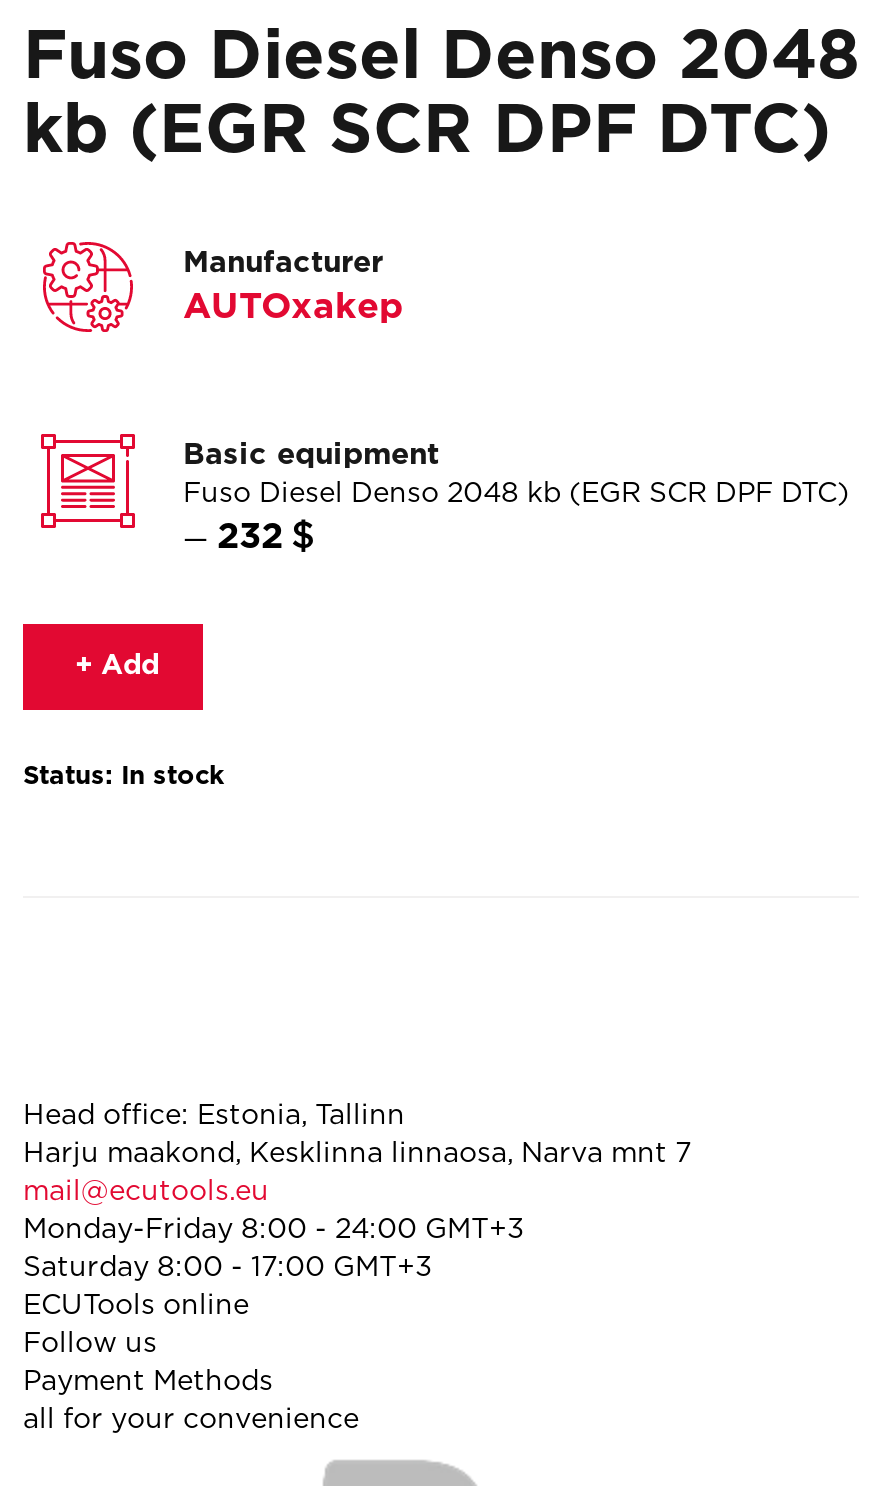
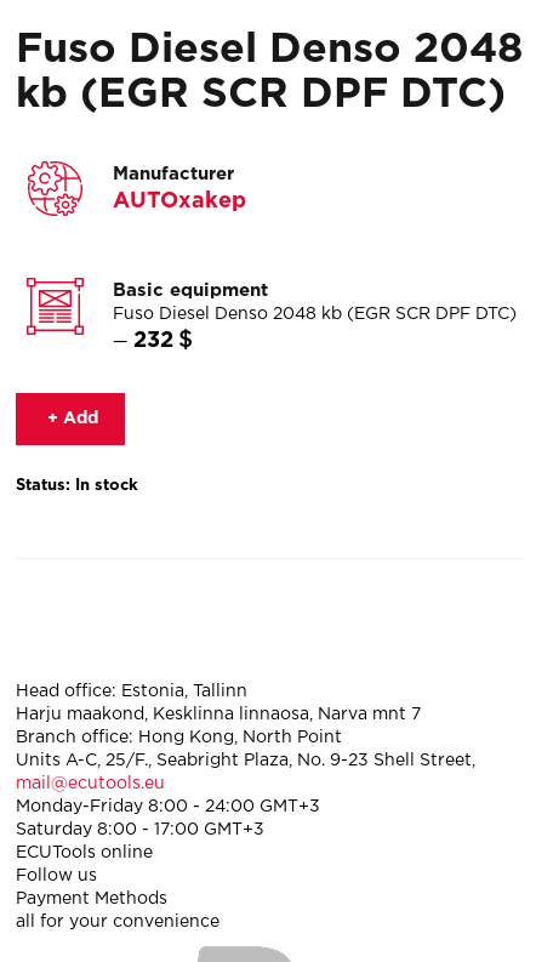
none -> [16,730,475,768] Branch office: Hong Kong, North Point | Units A-C, 25/F., Seabright Plaza, No. 9-23 Shell Street,

